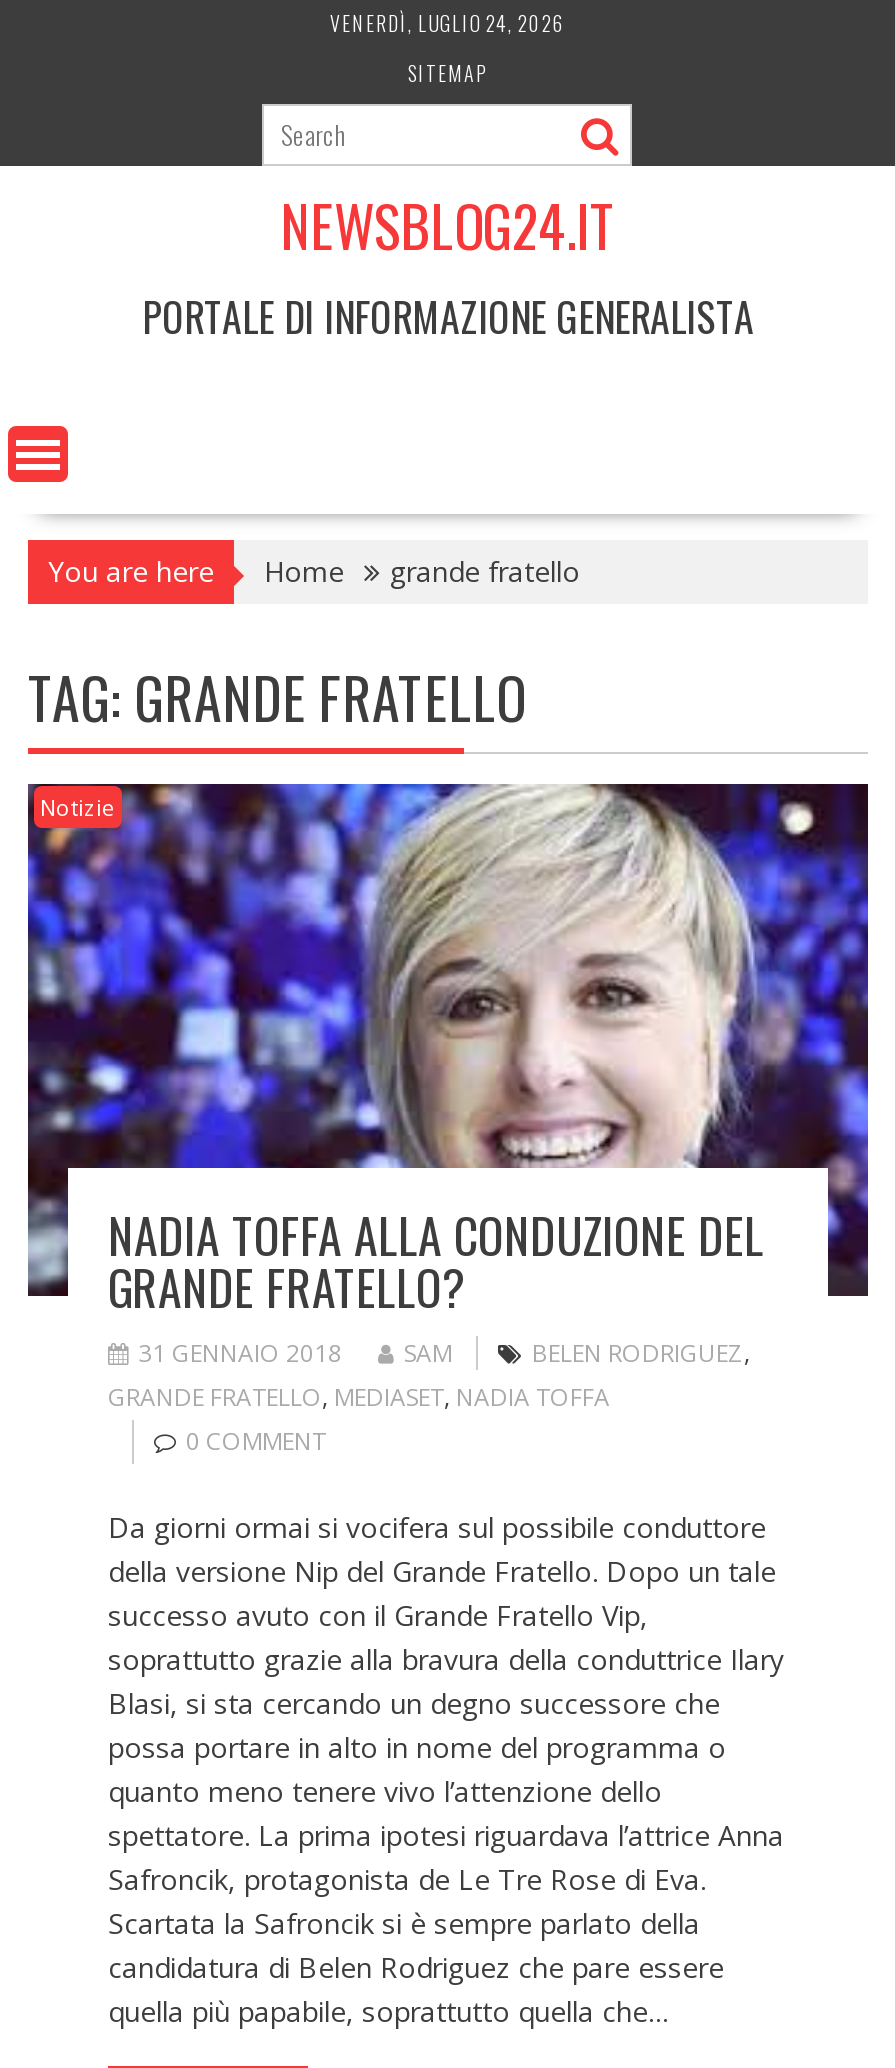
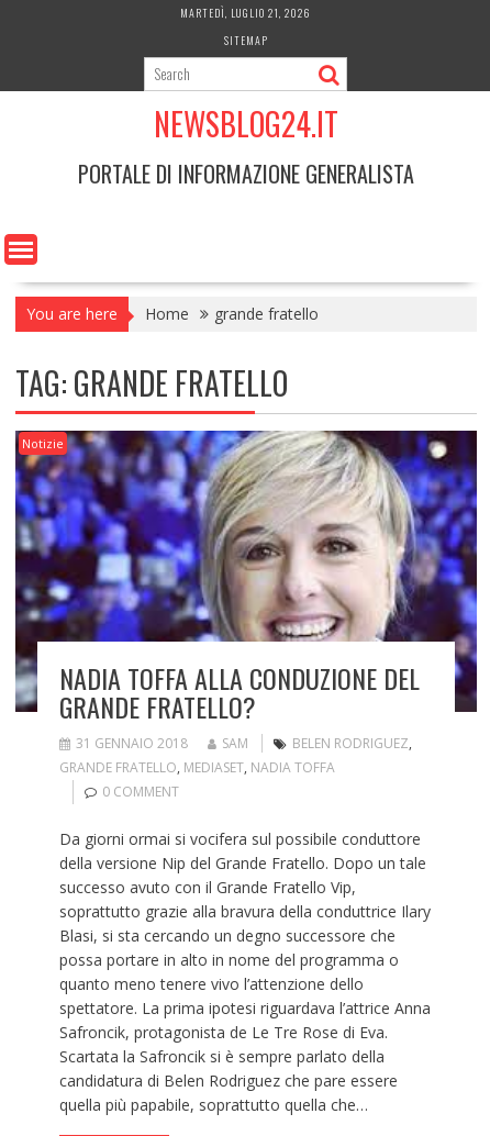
[330,8,566,38] VENERDÌ, LUGLIO 24, 2026 -> [181,4,311,21] MARTEDÌ, LUGLIO 21, 2026

